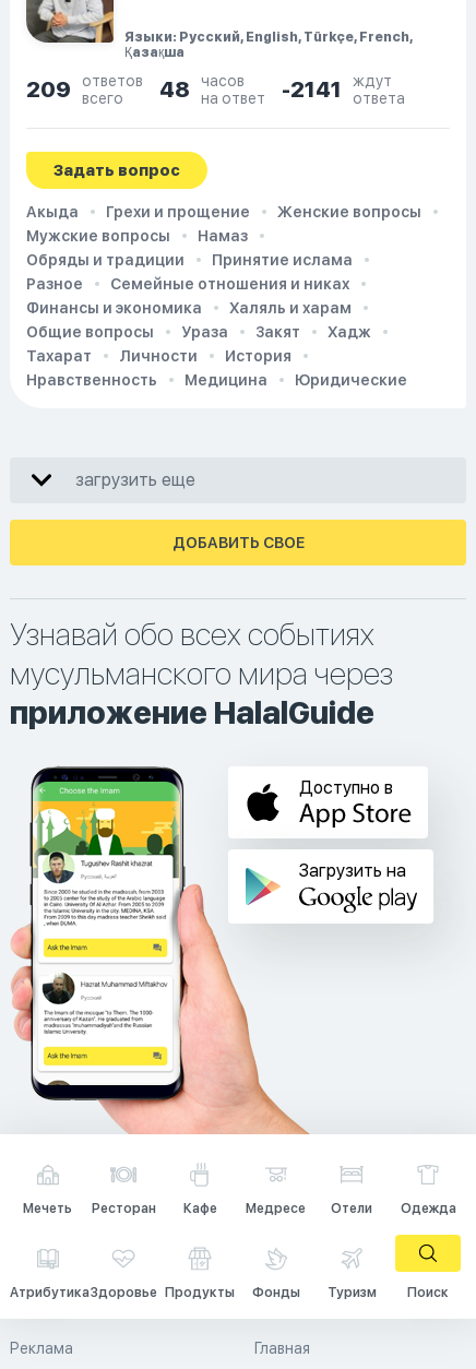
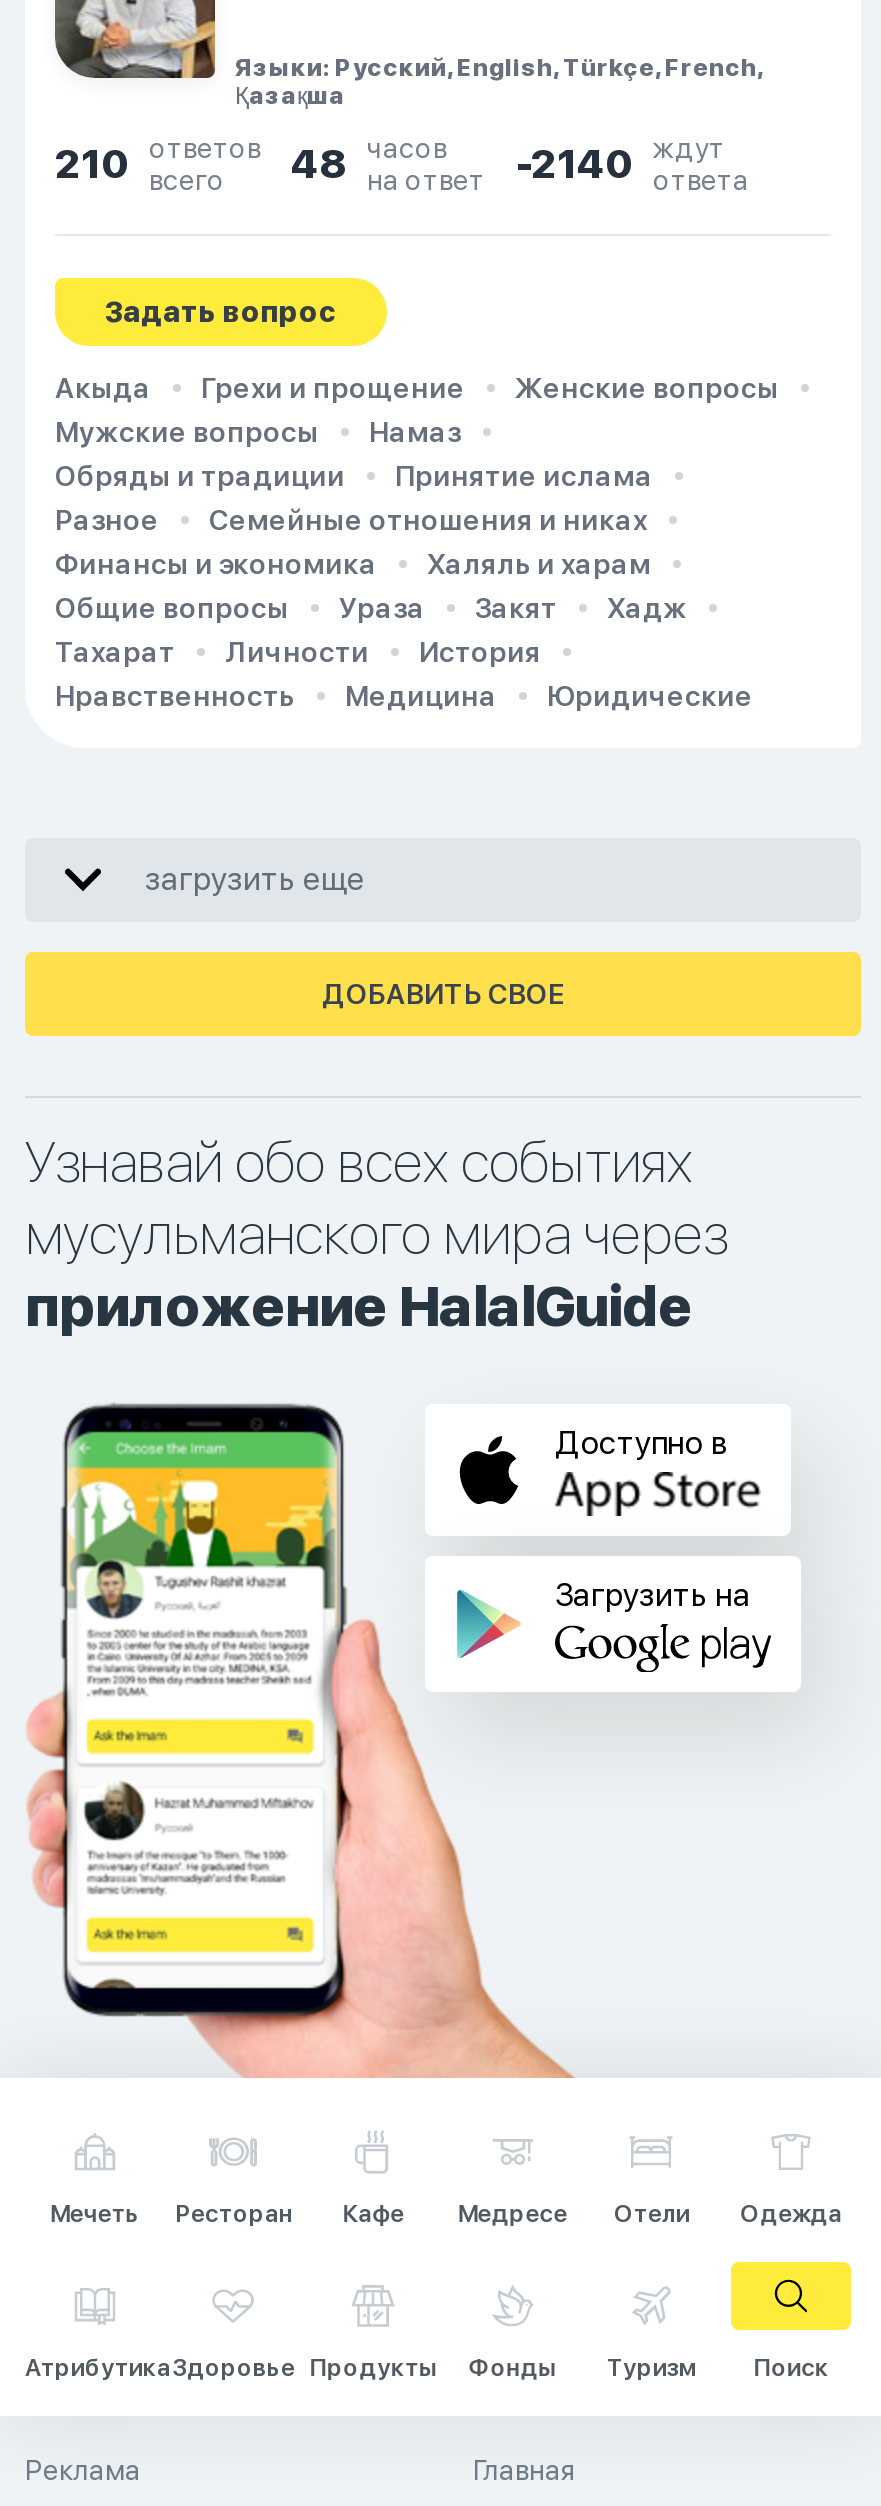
[26,76,71,103] 209 -> [55,140,129,188] 210
[282,76,342,103] -2141 -> [515,140,633,188] -2140

